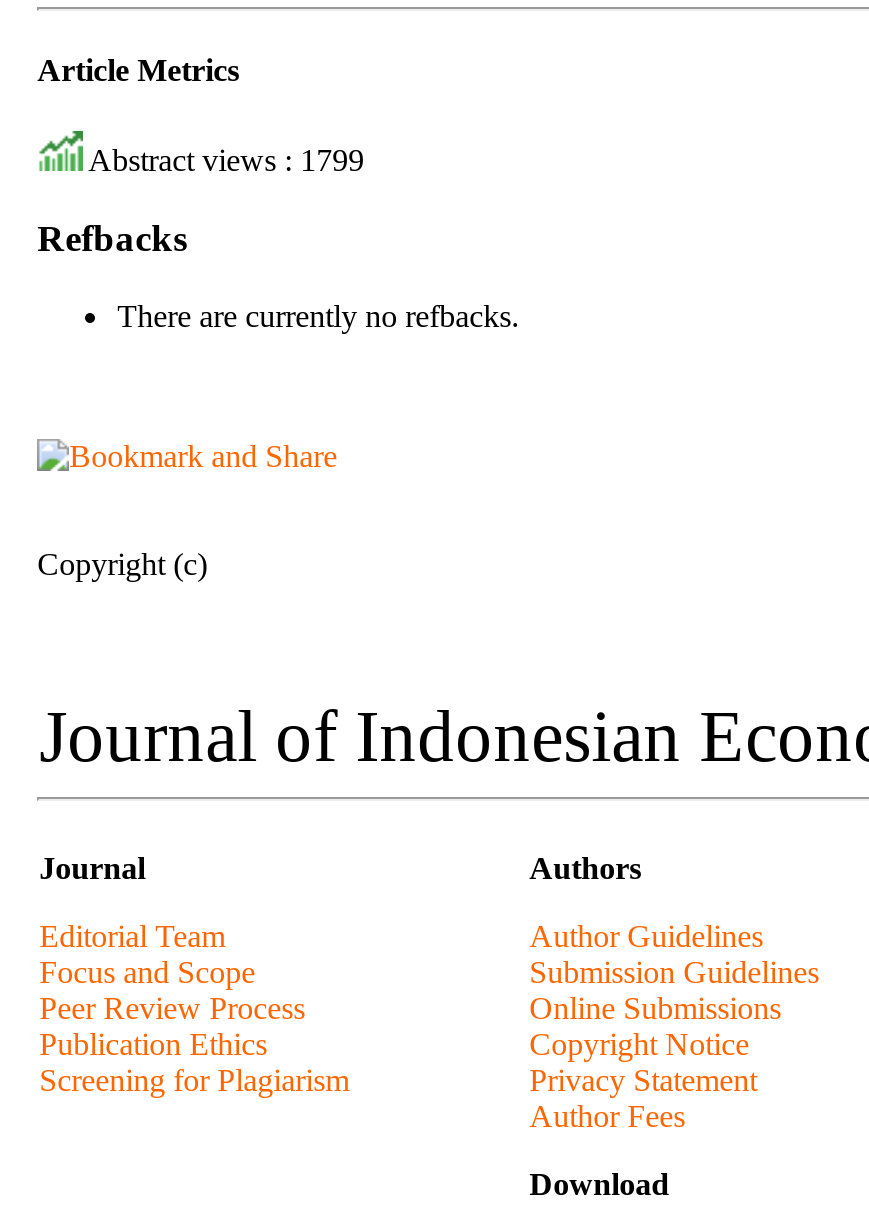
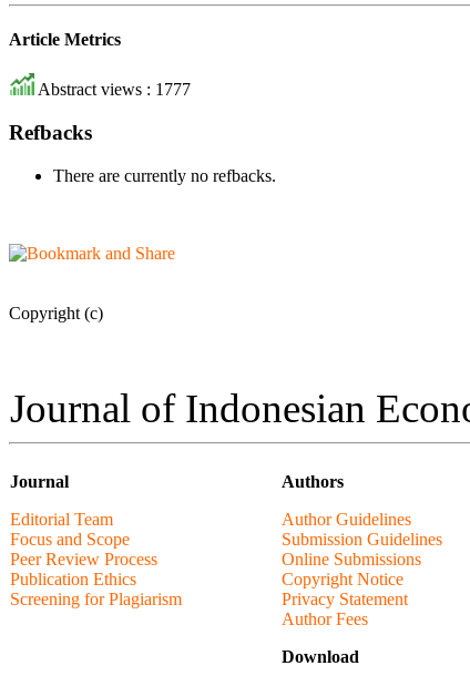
[82,144,364,178] Abstract views : 1799 -> [34,80,190,99] Abstract views : 1777

